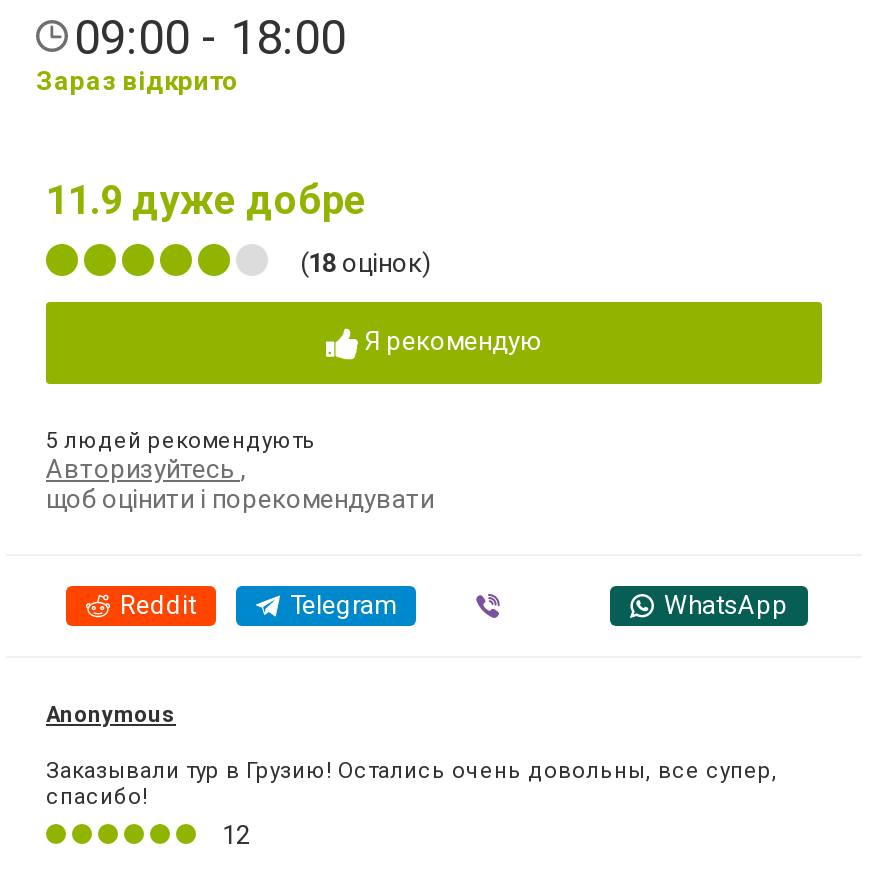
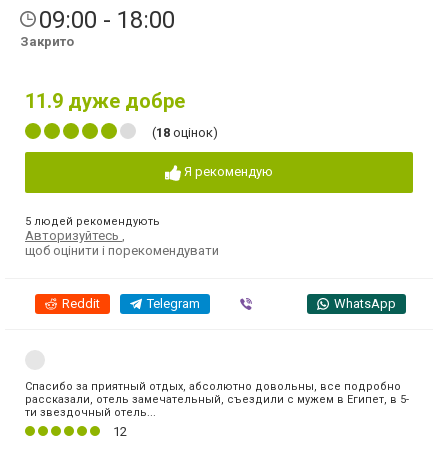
[36,66,238,96] Зараз відкрито -> [20,34,74,49] Закрито
[46,701,778,809] Anonymous | Заказывали тур в Грузию! Остались очень довольны, все супер, | спасибо! -> [25,380,409,419] Спасибо за приятный отдых, абсолютно довольны, все подробно | рассказали, отель замечательный, съездили с мужем в Египет, в 5- | ти звездочный отель...

